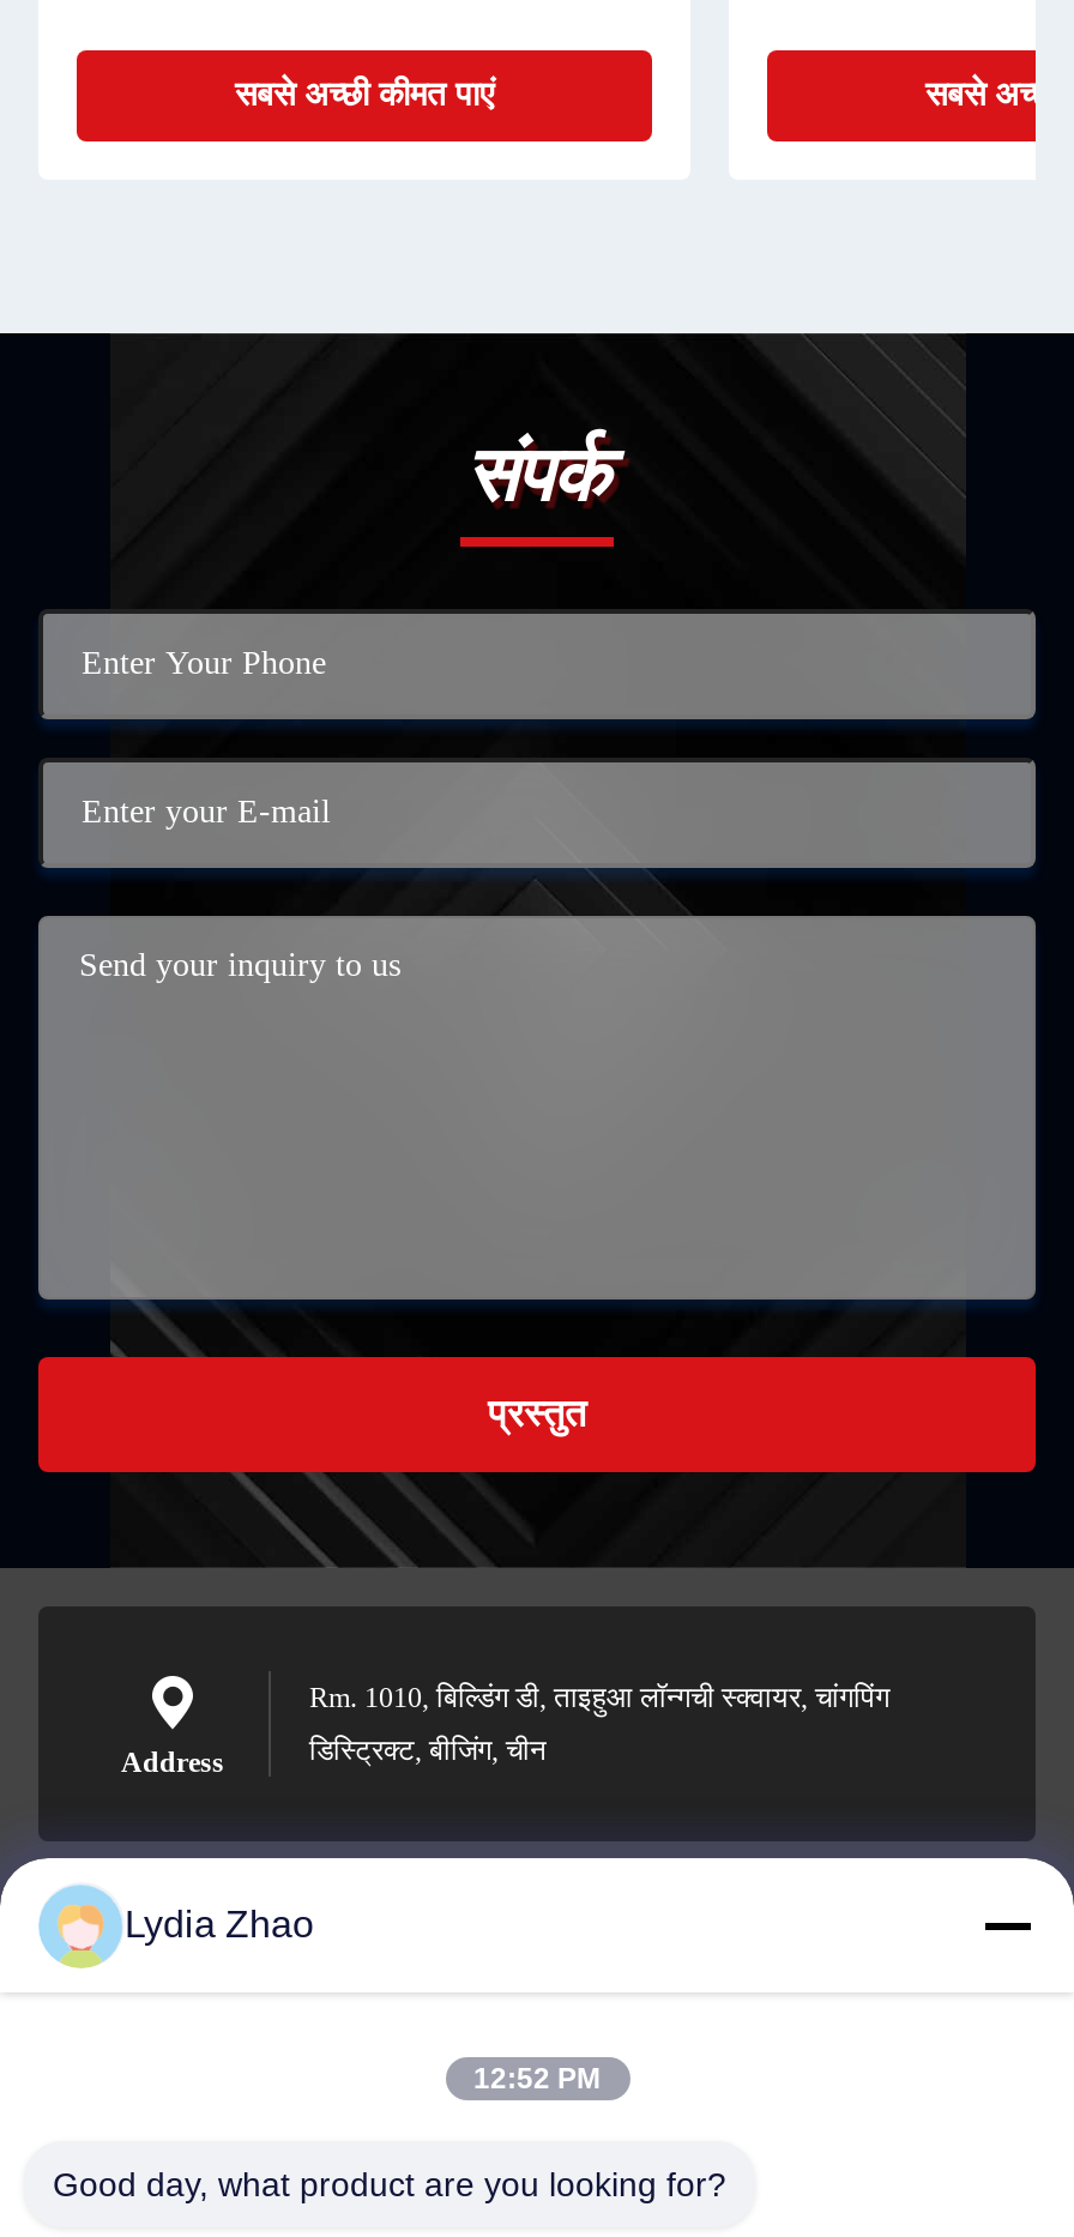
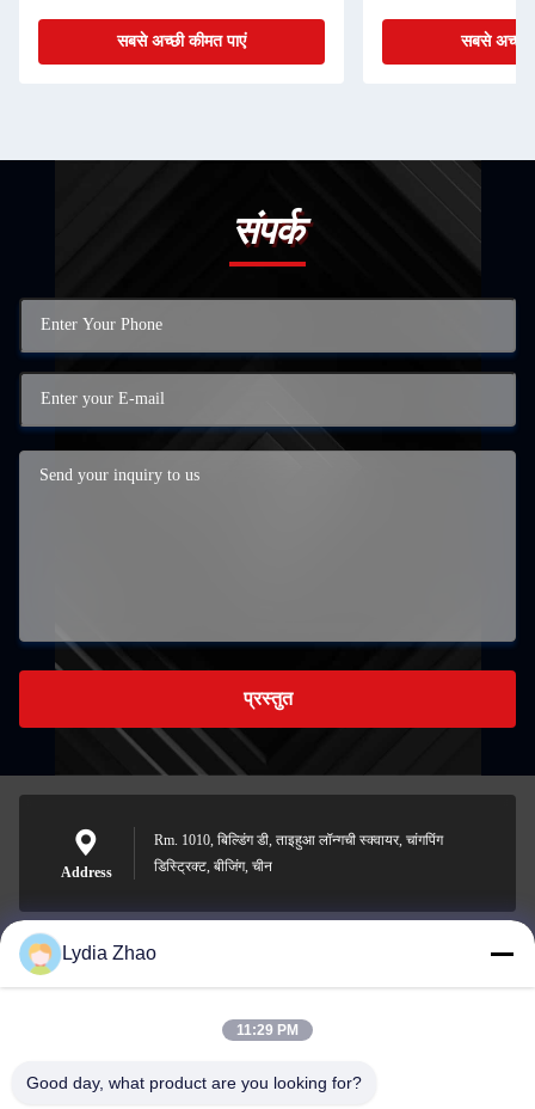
[473,2062,601,2096] 12:52 PM -> [236,1022,299,1038] 11:29 PM

